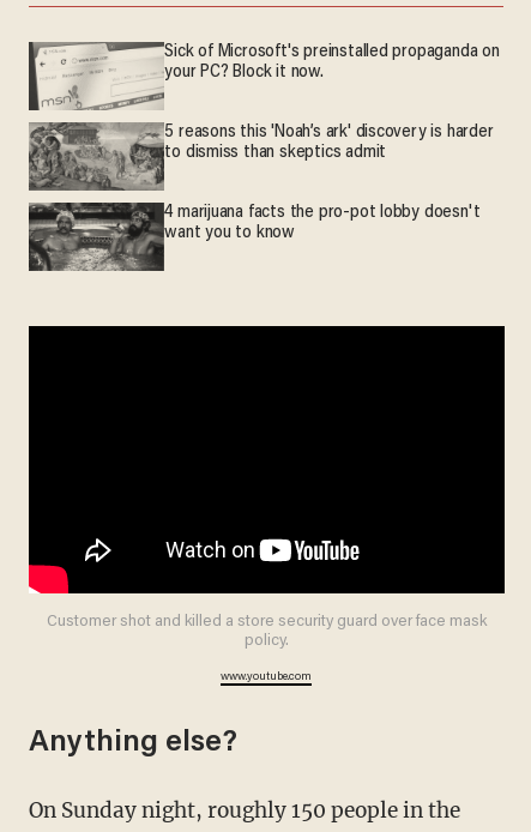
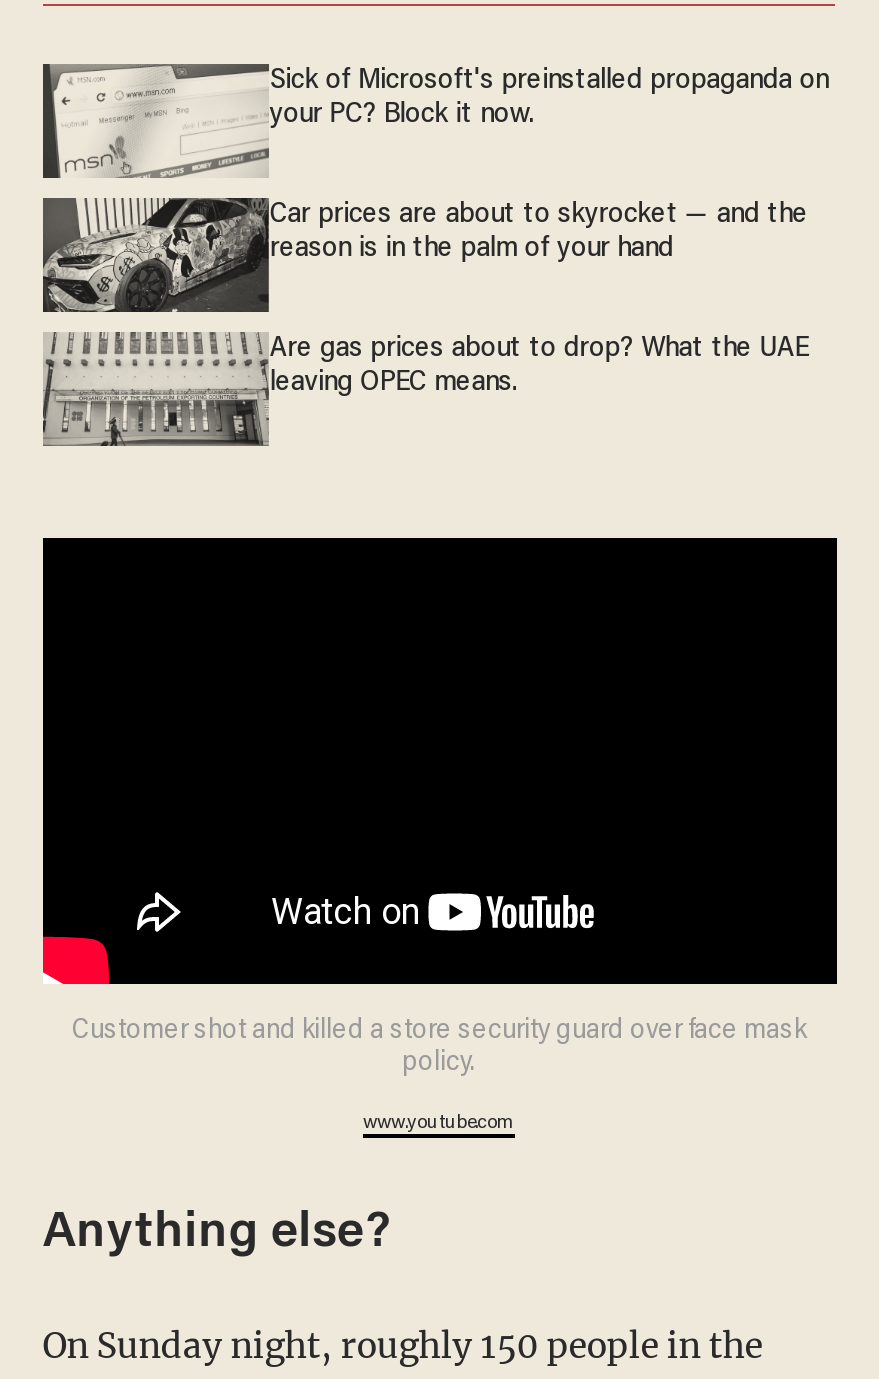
[29,122,493,191] [image] | 5 reasons this 'Noah’s ark' discovery is harder | to dismiss than skeptics admit -> [43,198,808,312] [image] | Car prices are about to skyrocket — and the | reason is in the palm of your hand
[28,201,480,271] [image] | 4 marijuana facts the pro-pot lobby doesn't | want you to know -> [43,332,808,446] [image] | Are gas prices about to drop? What the UAE | leaving OPEC means.

